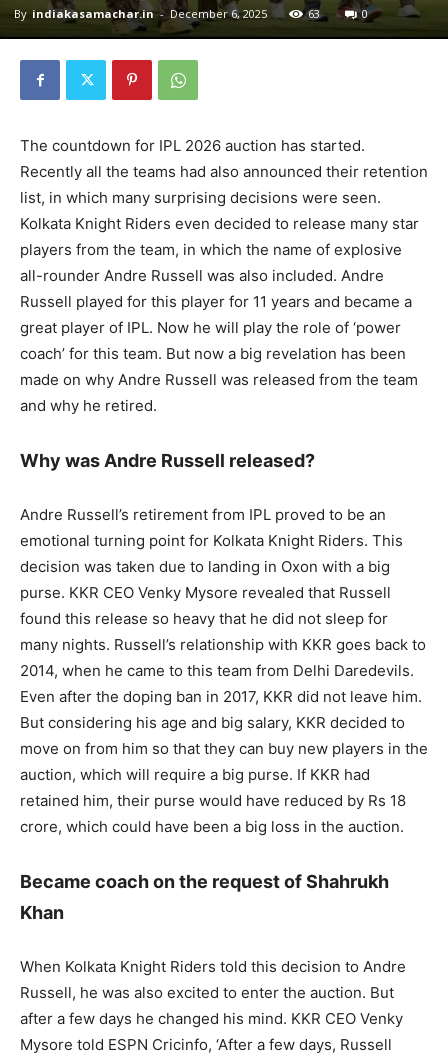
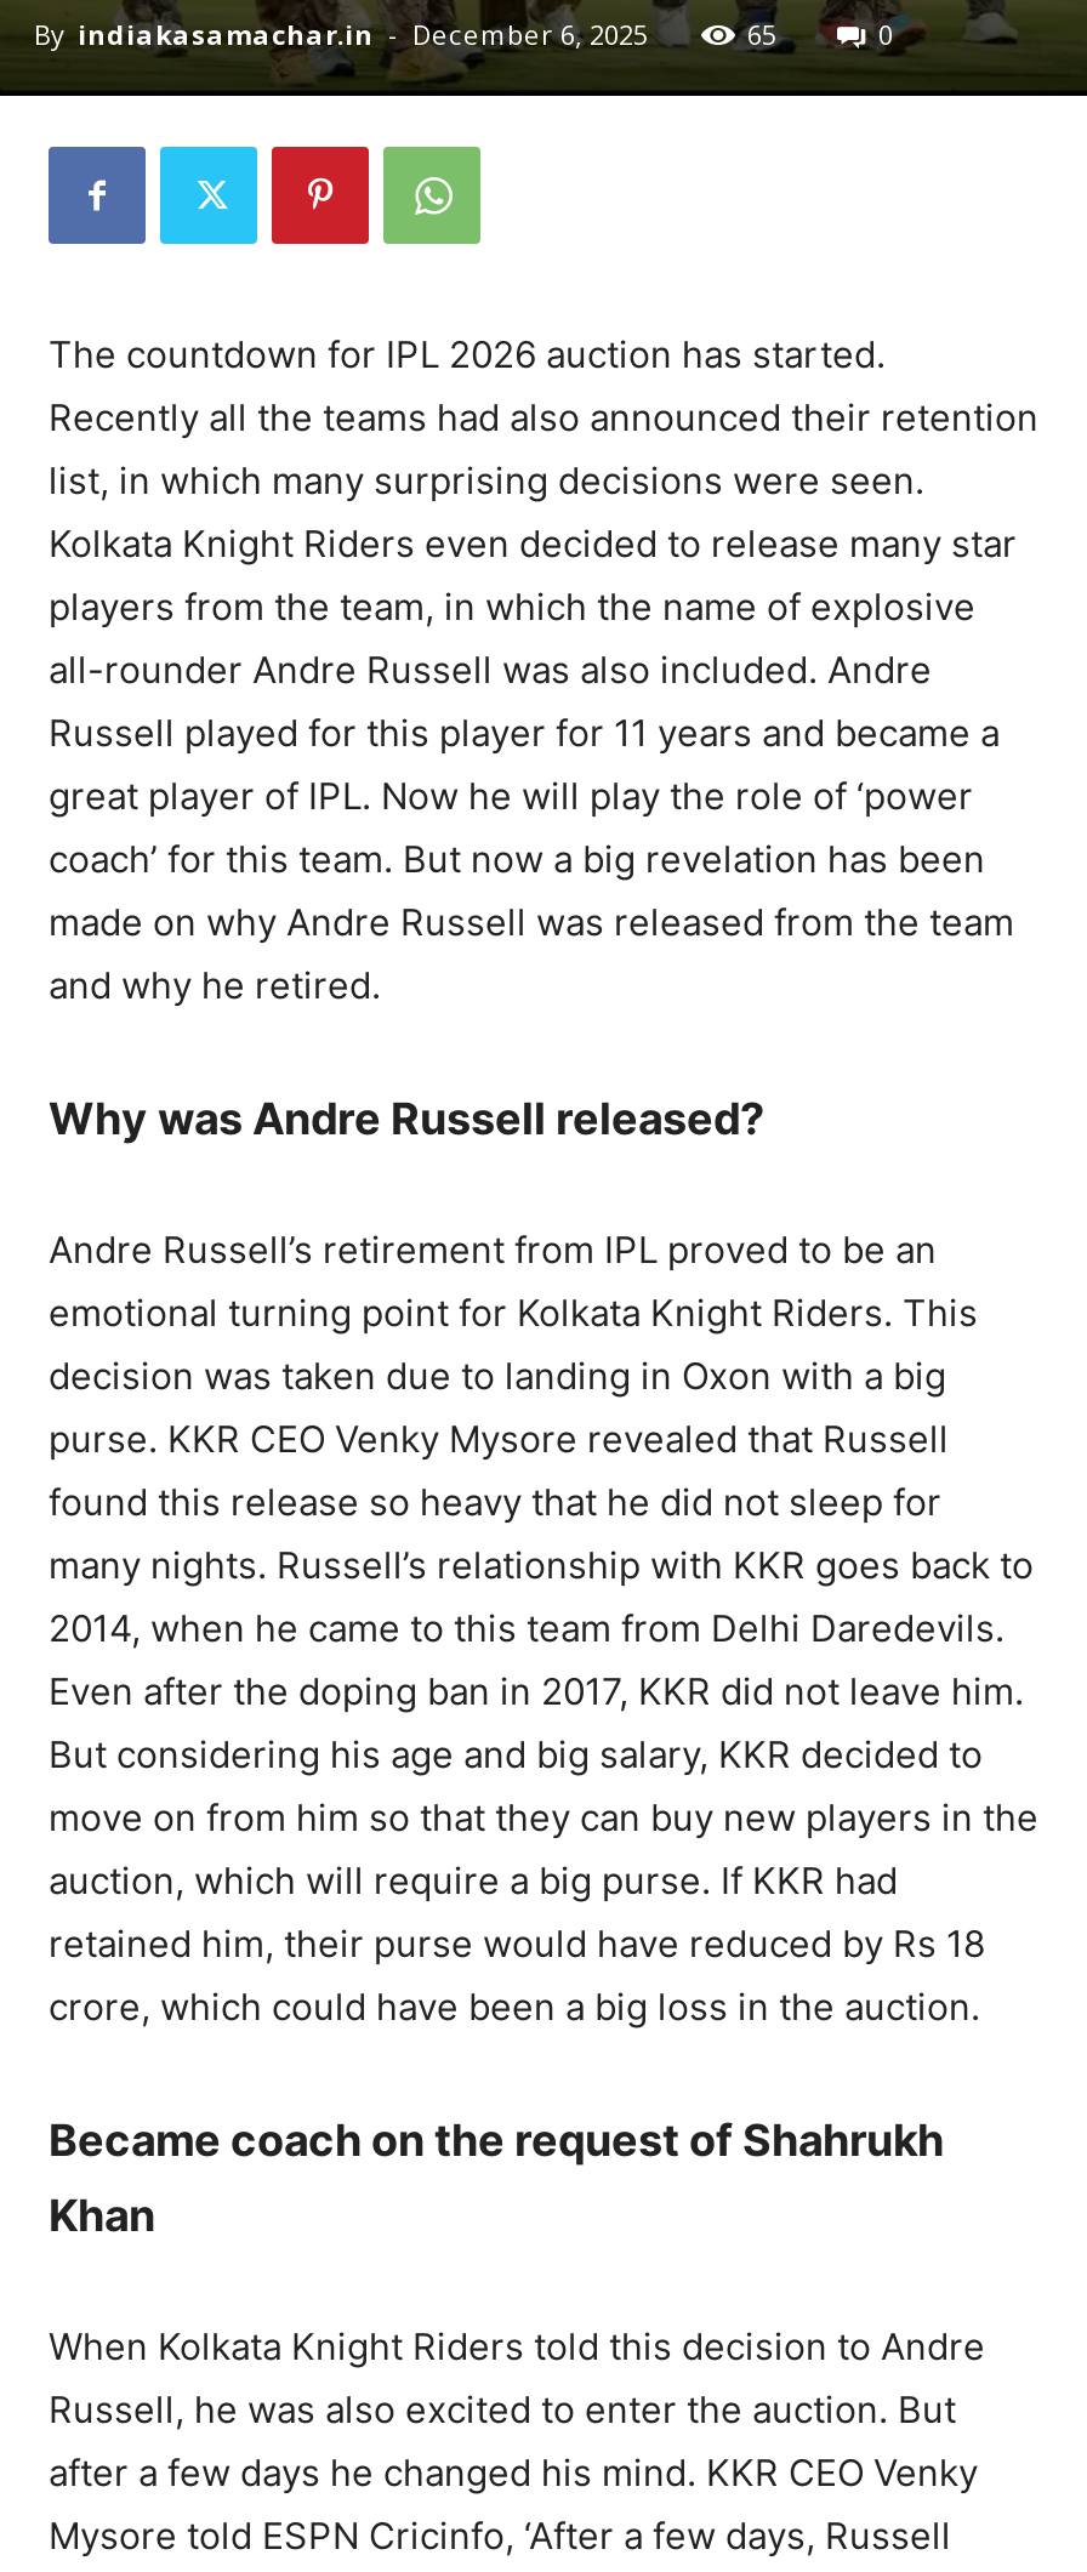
[308,6,320,21] 63 -> [747,15,776,52] 65

